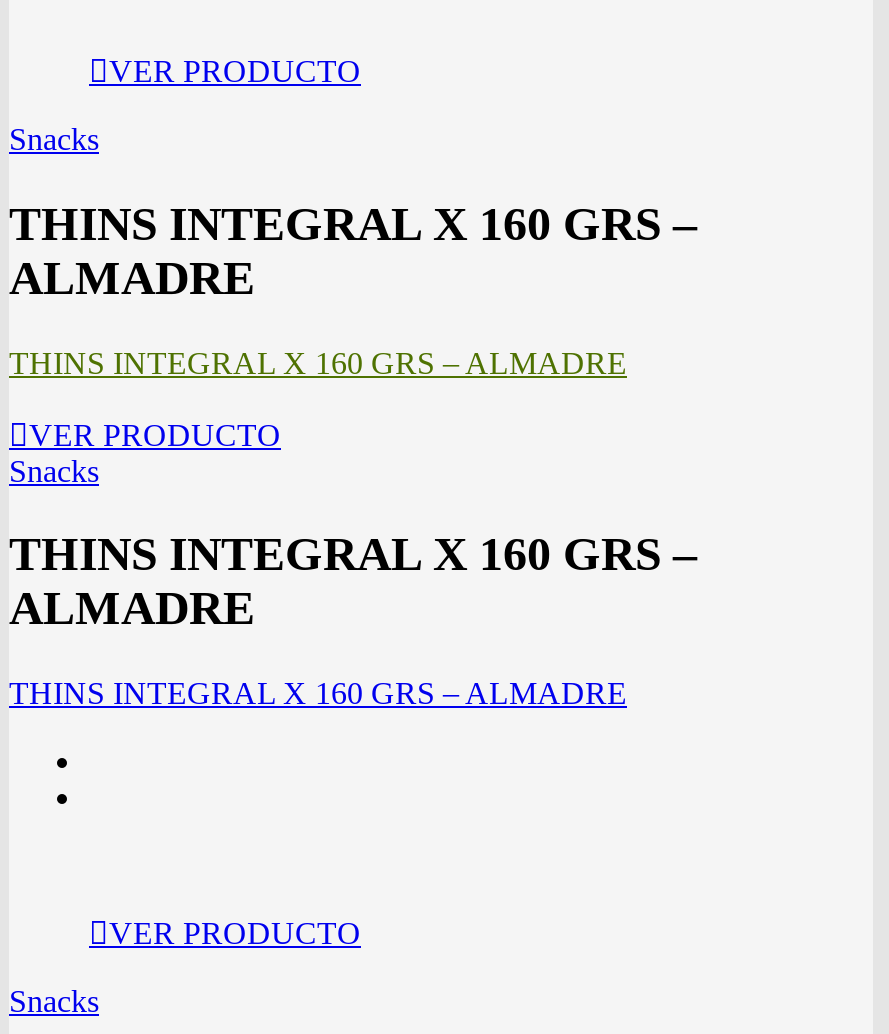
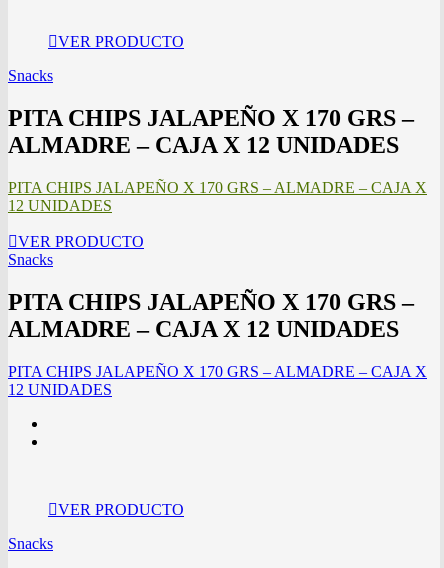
[9,197,697,303] THINS INTEGRAL X 160 GRS – | ALMADRE -> [8,105,414,158] PITA CHIPS JALAPEÑO X 170 GRS – | ALMADRE – CAJA X 12 UNIDADES
[9,345,627,379] THINS INTEGRAL X 160 GRS – ALMADRE -> [8,179,427,214] PITA CHIPS JALAPEÑO X 170 GRS – ALMADRE – CAJA X | 12 UNIDADES
[9,529,697,635] THINS INTEGRAL X 160 GRS – | ALMADRE -> [8,289,414,342] PITA CHIPS JALAPEÑO X 170 GRS – | ALMADRE – CAJA X 12 UNIDADES
[9,677,627,711] THINS INTEGRAL X 160 GRS – ALMADRE -> [8,363,427,398] PITA CHIPS JALAPEÑO X 170 GRS – ALMADRE – CAJA X | 12 UNIDADES

